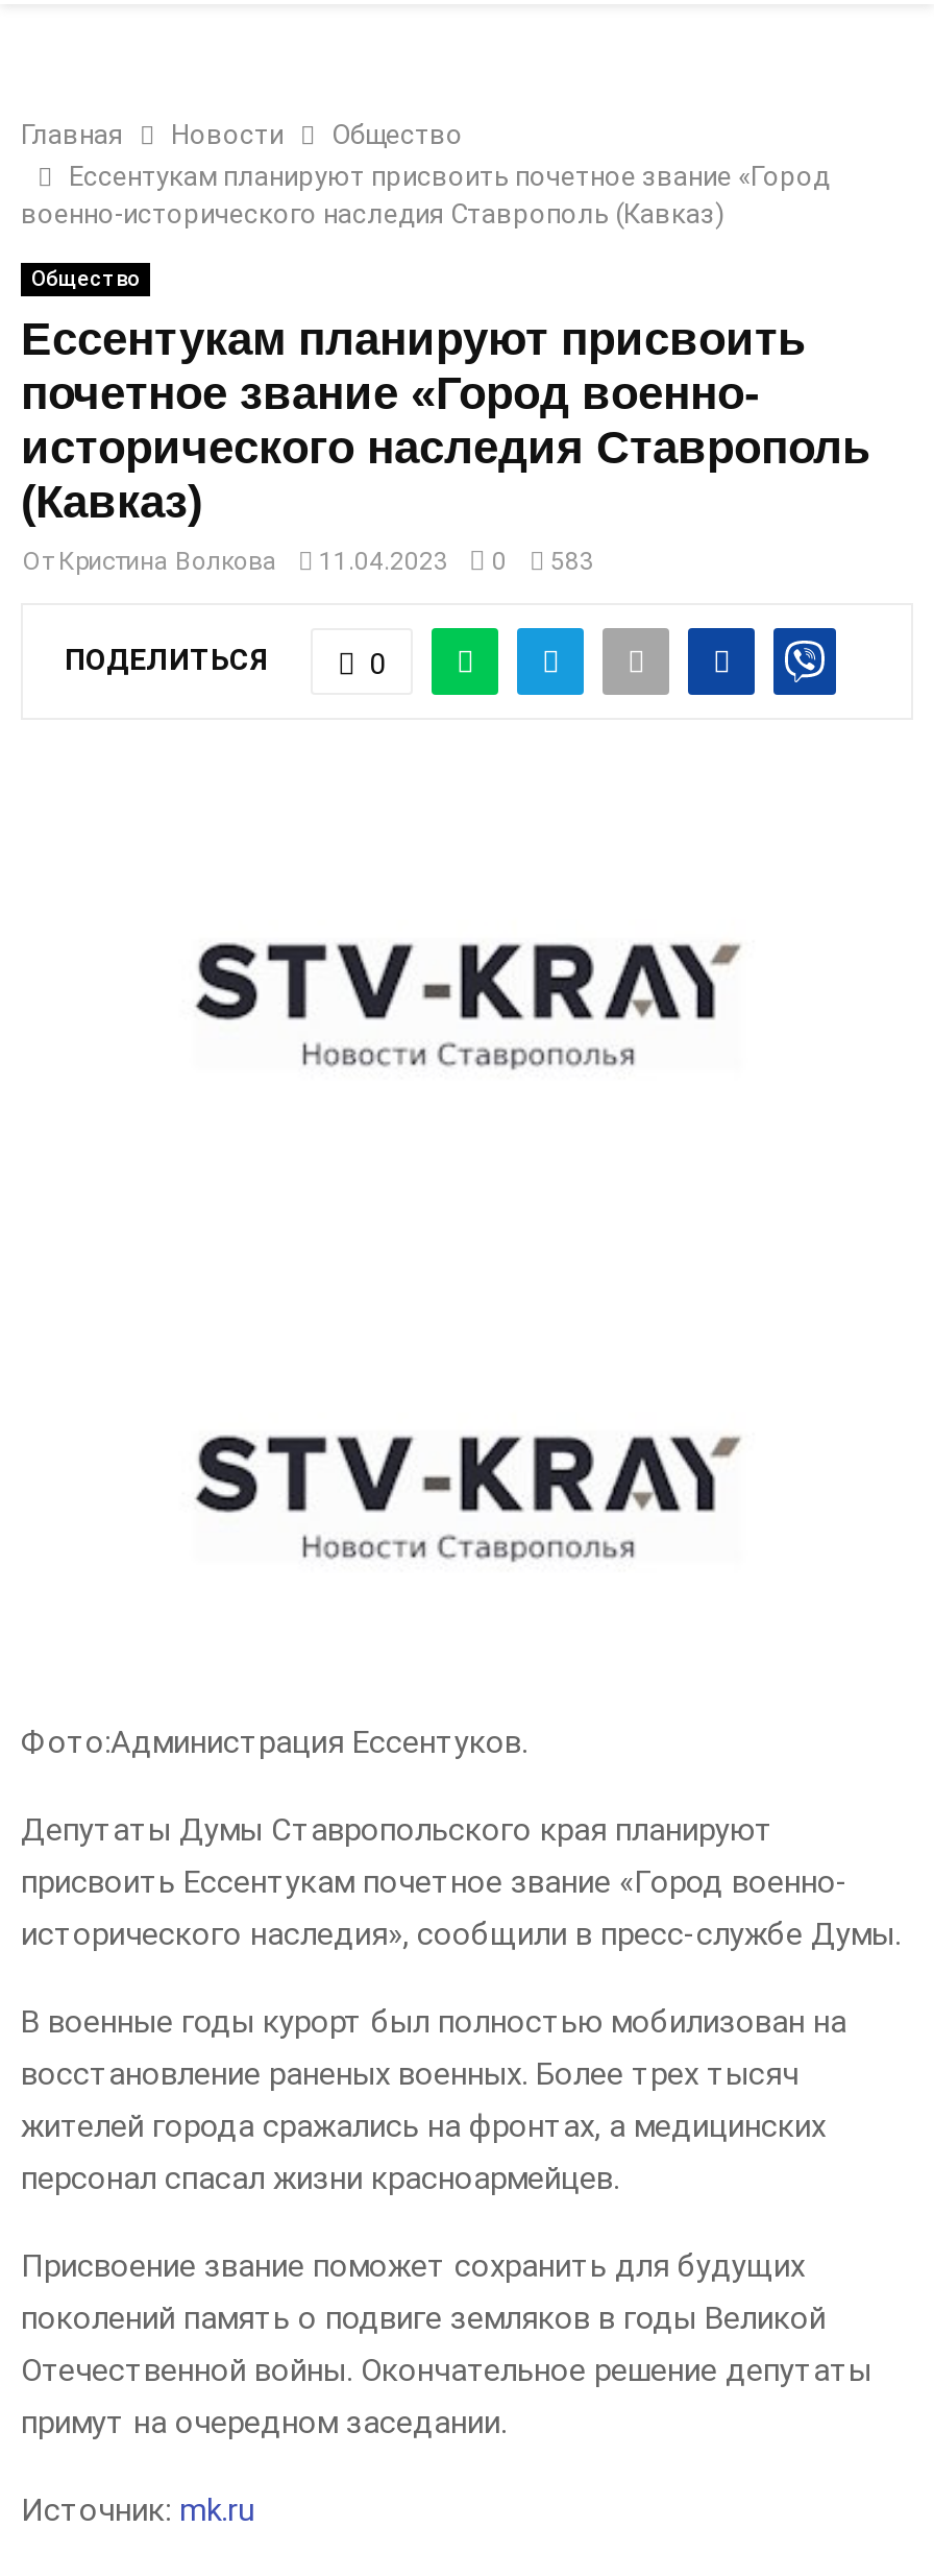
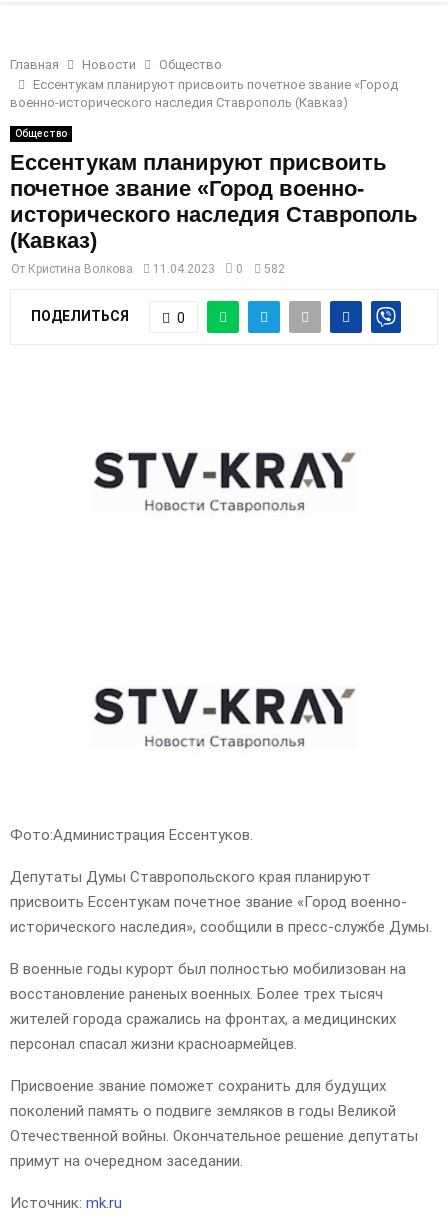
[23,547,594,576] От Кристина Волкова 11.04.2023 0 583 -> [11,262,285,276] От Кристина Волкова 11.04.2023 0 582

